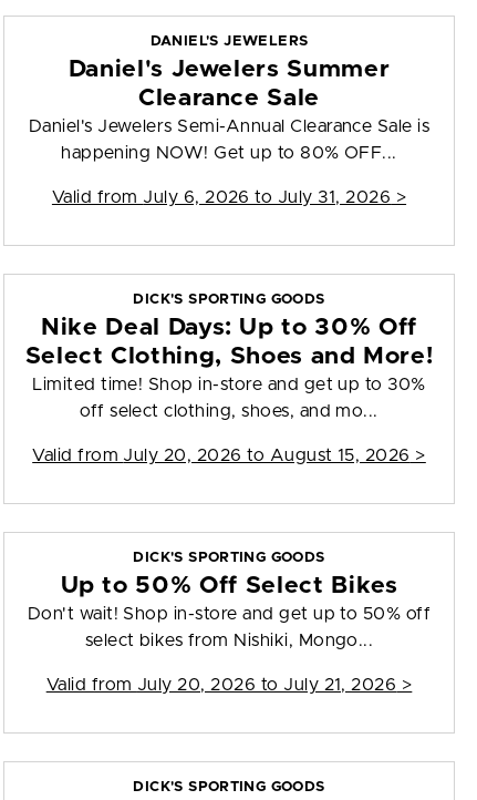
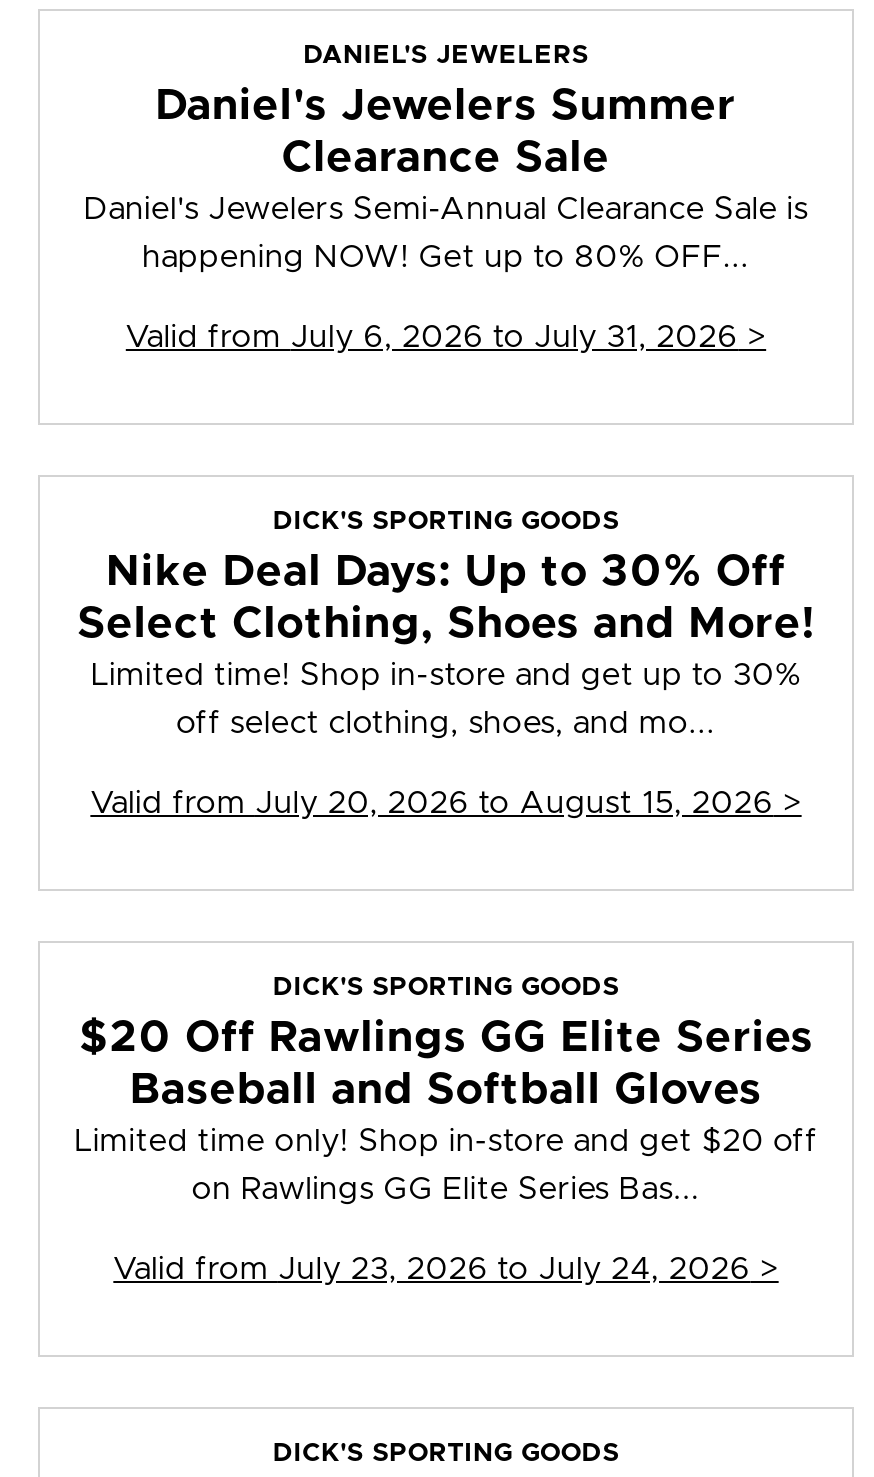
[27,574,431,623] Up to 50% Off Select Bikes | Don't wait! Shop in-store and get up to 50% off -> [74,1017,818,1157] $20 Off Rawlings GG Elite Series | Baseball and Softball Gloves | Limited time only! Shop in-store and get $20 off
[85,632,373,650] select bikes from Nishiki, Mongo... -> [192,1173,700,1205] on Rawlings GG Elite Series Bas...
[46,676,412,694] Valid from July 20, 2026 to July 21, 2026 > -> [113,1253,779,1285] Valid from July 23, 2026 to July 24, 2026 >

